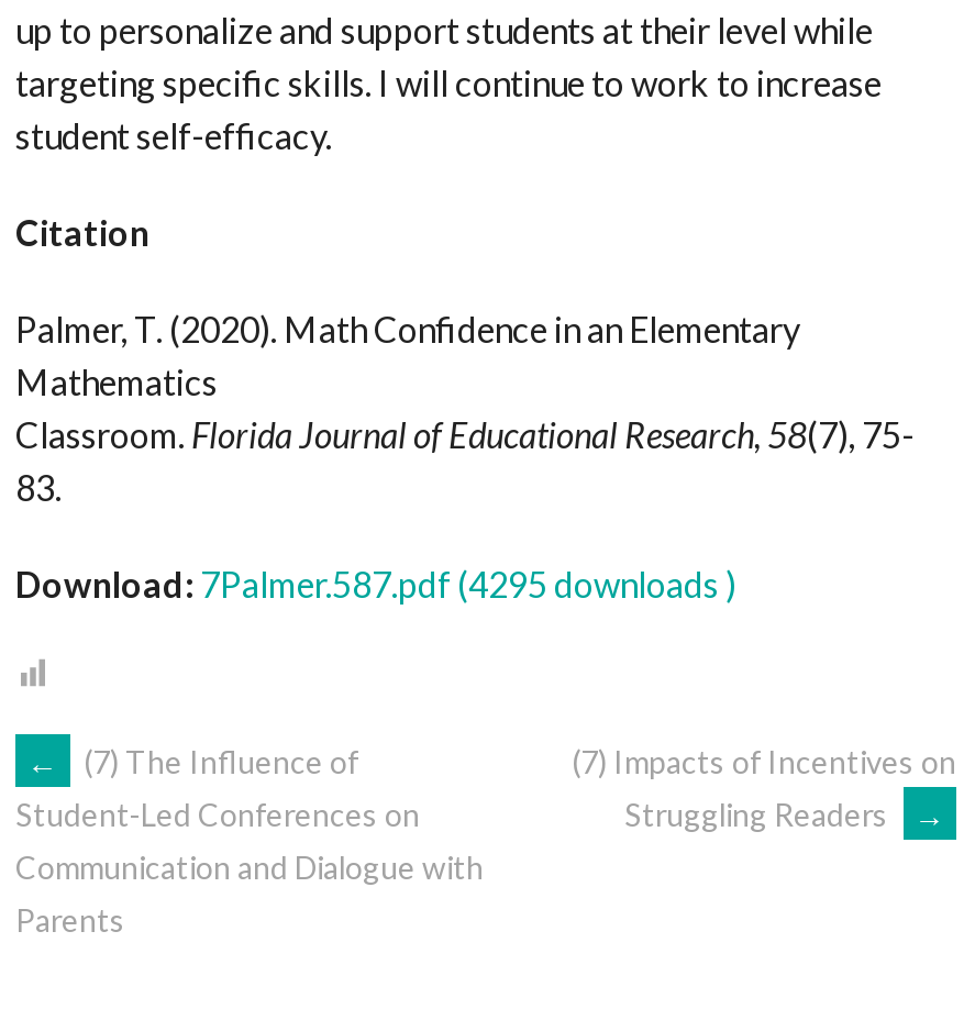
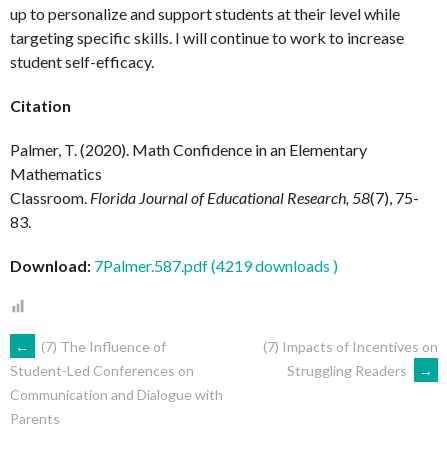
[15,562,736,603] Download: 7Palmer.587.pdf (4295 downloads ) -> [10,255,338,274] Download: 7Palmer.587.pdf (4219 downloads )

